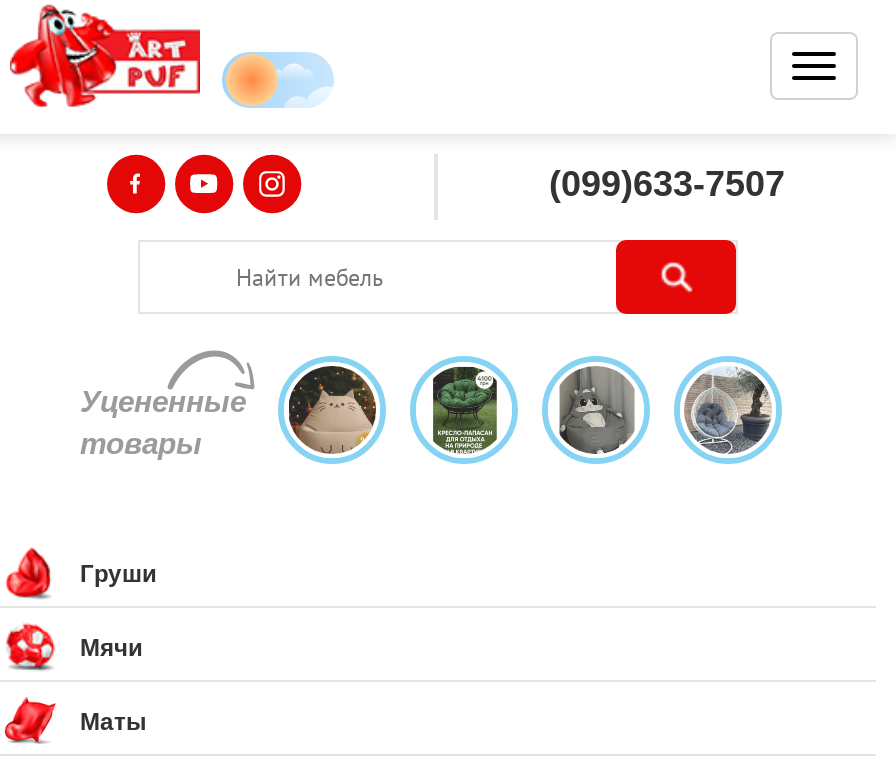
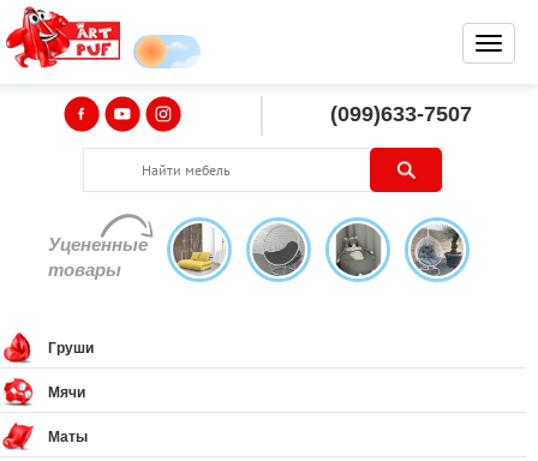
[290,364,378,454] [image] -> [174,222,226,275] [image]
[420,366,508,448] [image] -> [252,224,305,274] [image]

